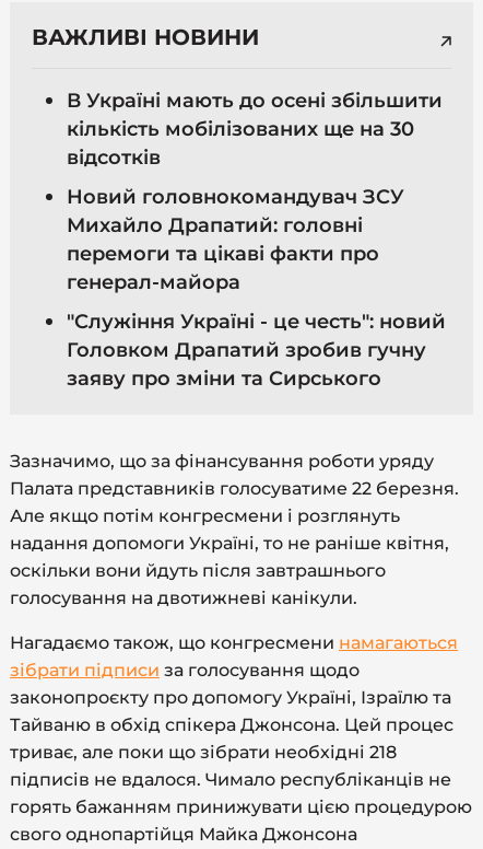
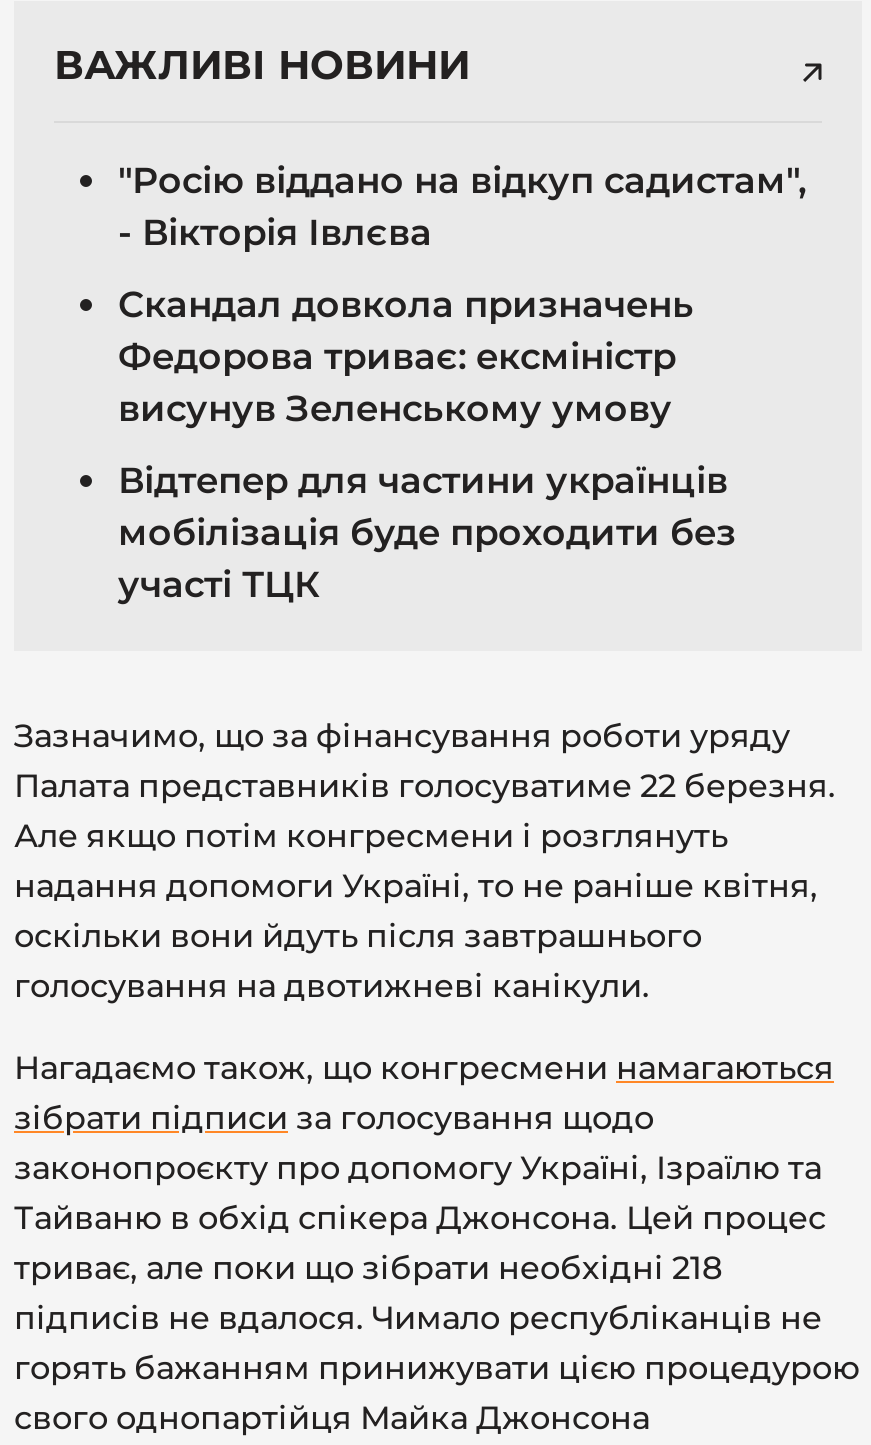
[67,89,443,170] В Україні мають до осені збільшити | кількість мобілізованих ще на 30 | відсотків -> [118,160,806,256] "Росію віддано на відкуп садистам", | - Вікторія Івлєва
[67,185,404,295] Новий головнокомандувач ЗСУ | Михайло Драпатий: головні | перемоги та цікаві факти про | генерал-майора -> [118,284,694,432] Скандал довкола призначень | Федорова триває: ексміністр | висунув Зеленському умову
[67,310,446,391] "Служіння Україні - це честь": новий | Головком Драпатий зробив гучну | заяву про зміни та Сирського -> [118,460,736,608] Відтепер для частини українців | мобілізація буде проходити без | участі ТЦК

